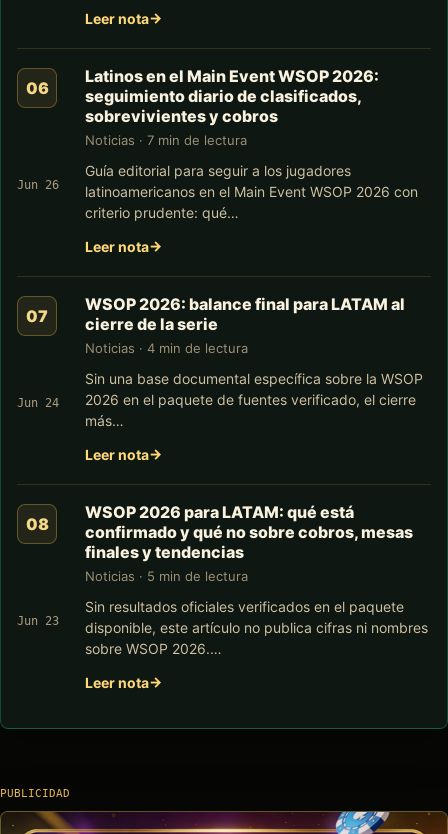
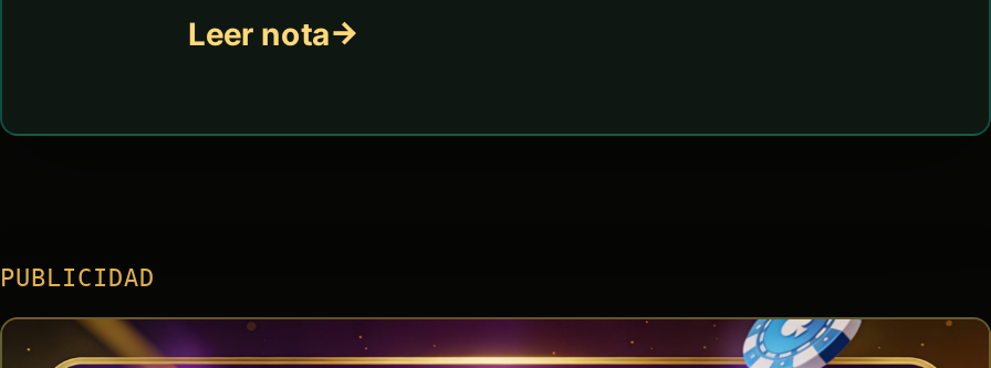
[17,65,418,254] [image] | Latinos en el Main Event WSOP 2026: | seguimiento diario de clasificados, | sobrevivientes y cobros | Noticias · 7 min de lectura | Guía editorial para seguir a los jugadores | latinoamericanos en el Main Event WSOP 2026 con | criterio prudente: qué… | Leer nota -> none
[17,177,59,191] Jun 26 -> none
[25,293,423,462] [image] | WSOP 2026: balance final para LATAM al | cierre de la serie | Noticias · 4 min de lectura | Sin una base documental específica sobre la WSOP | 2026 en el paquete de fuentes verificado, el cierre | más… | Leer nota -> none
[17,395,59,409] Jun 24 -> none
[25,501,428,690] [image] | WSOP 2026 para LATAM: qué está | confirmado y qué no sobre cobros, mesas | finales y tendencias | Noticias · 5 min de lectura | Sin resultados oficiales verificados en el paquete | disponible, este artículo no publica cifras ni nombres | sobre WSOP 2026.… | Leer nota -> none
[17,613,59,627] Jun 23 -> none

